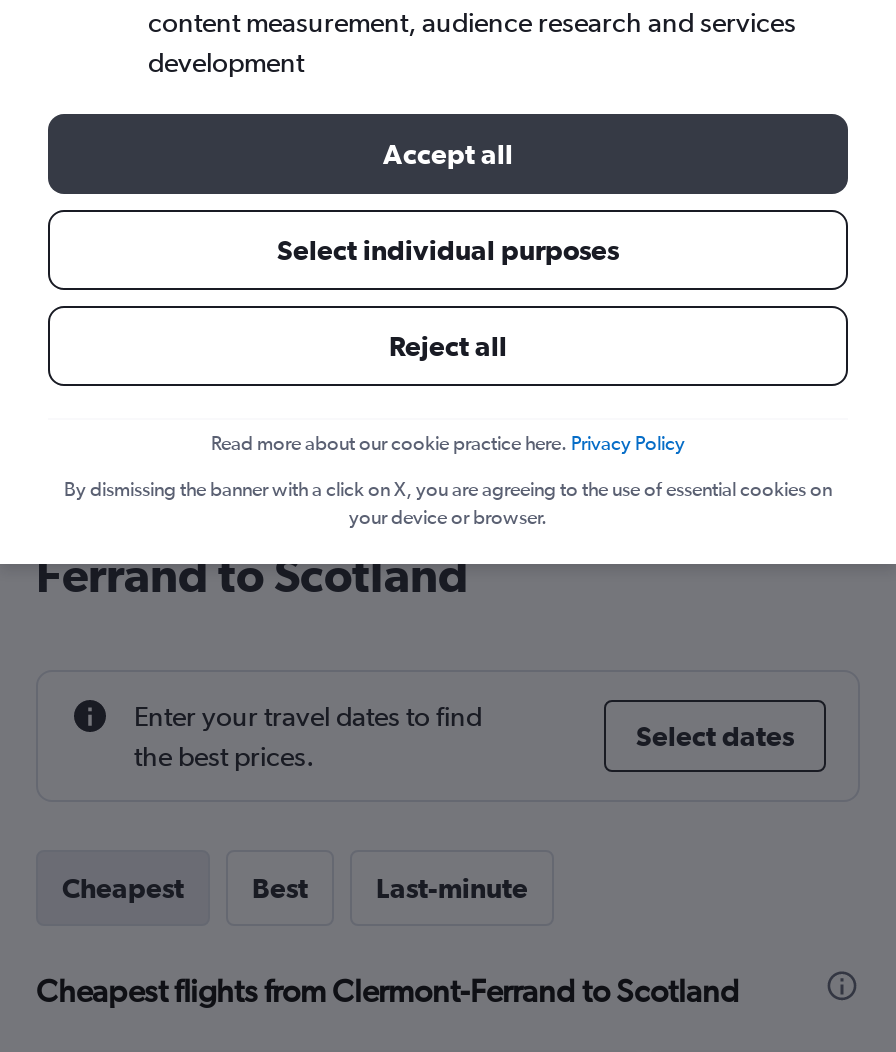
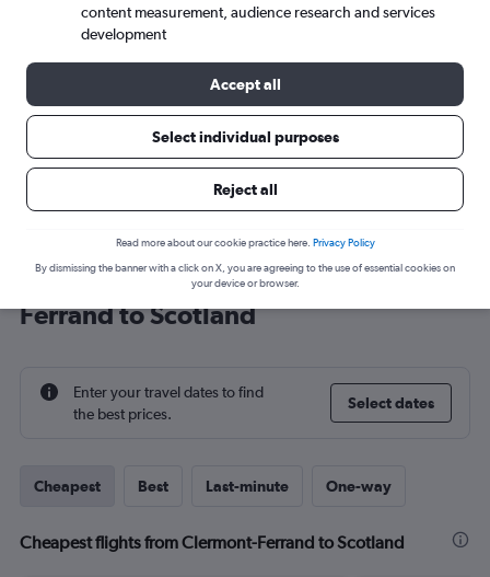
none -> [326,477,392,495] One-way

